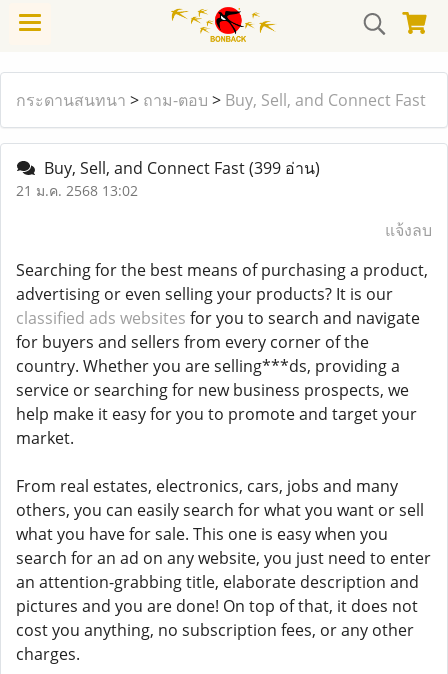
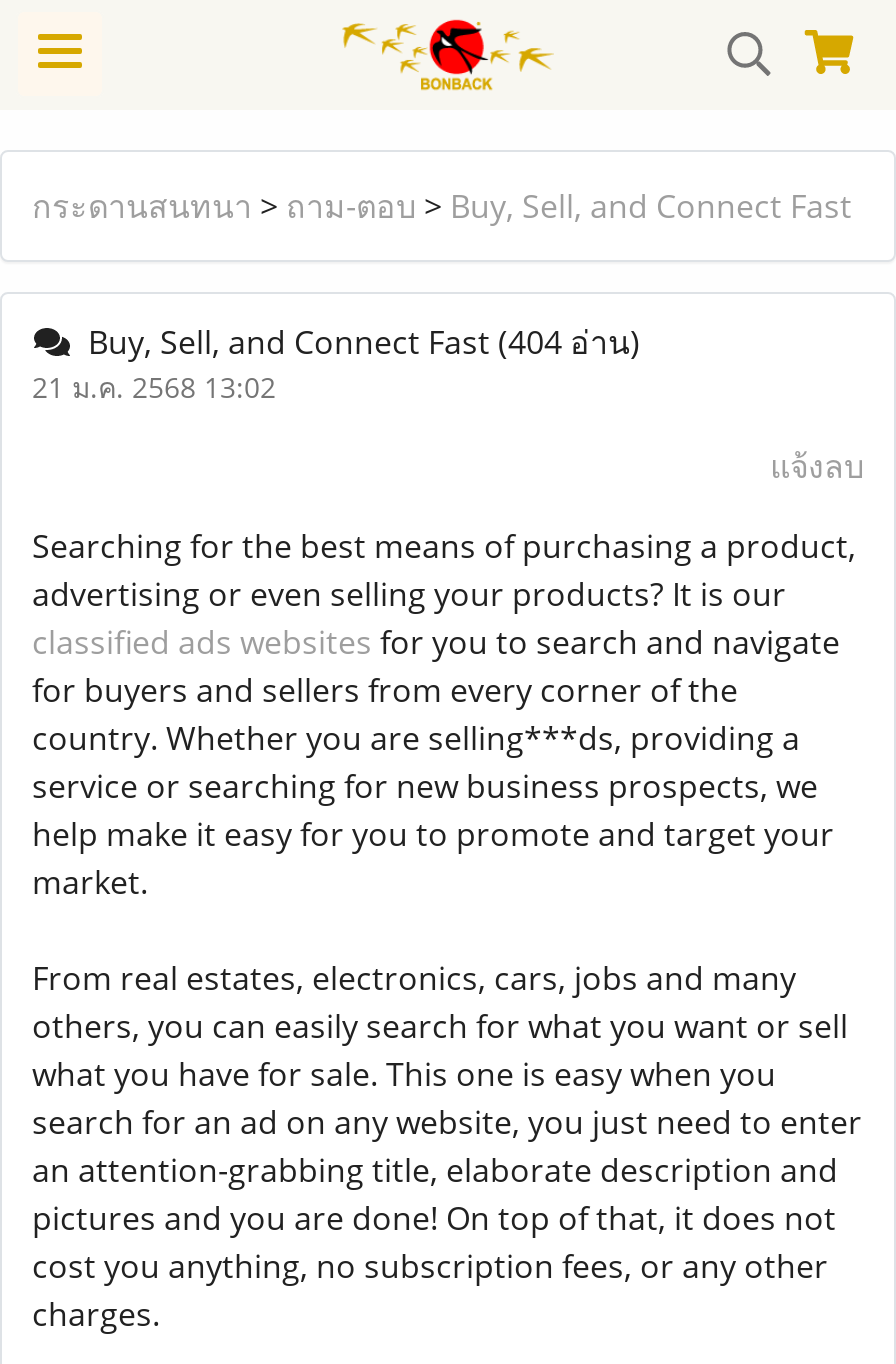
[36,157,320,179] Buy, Sell, and Connect Fast (399 อ่าน) -> [72,320,640,364] Buy, Sell, and Connect Fast (404 อ่าน)

